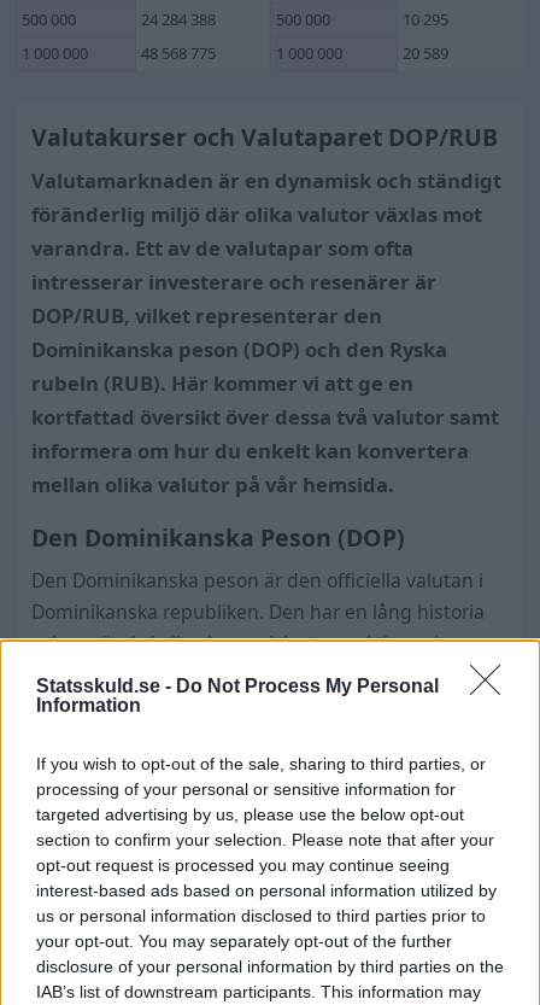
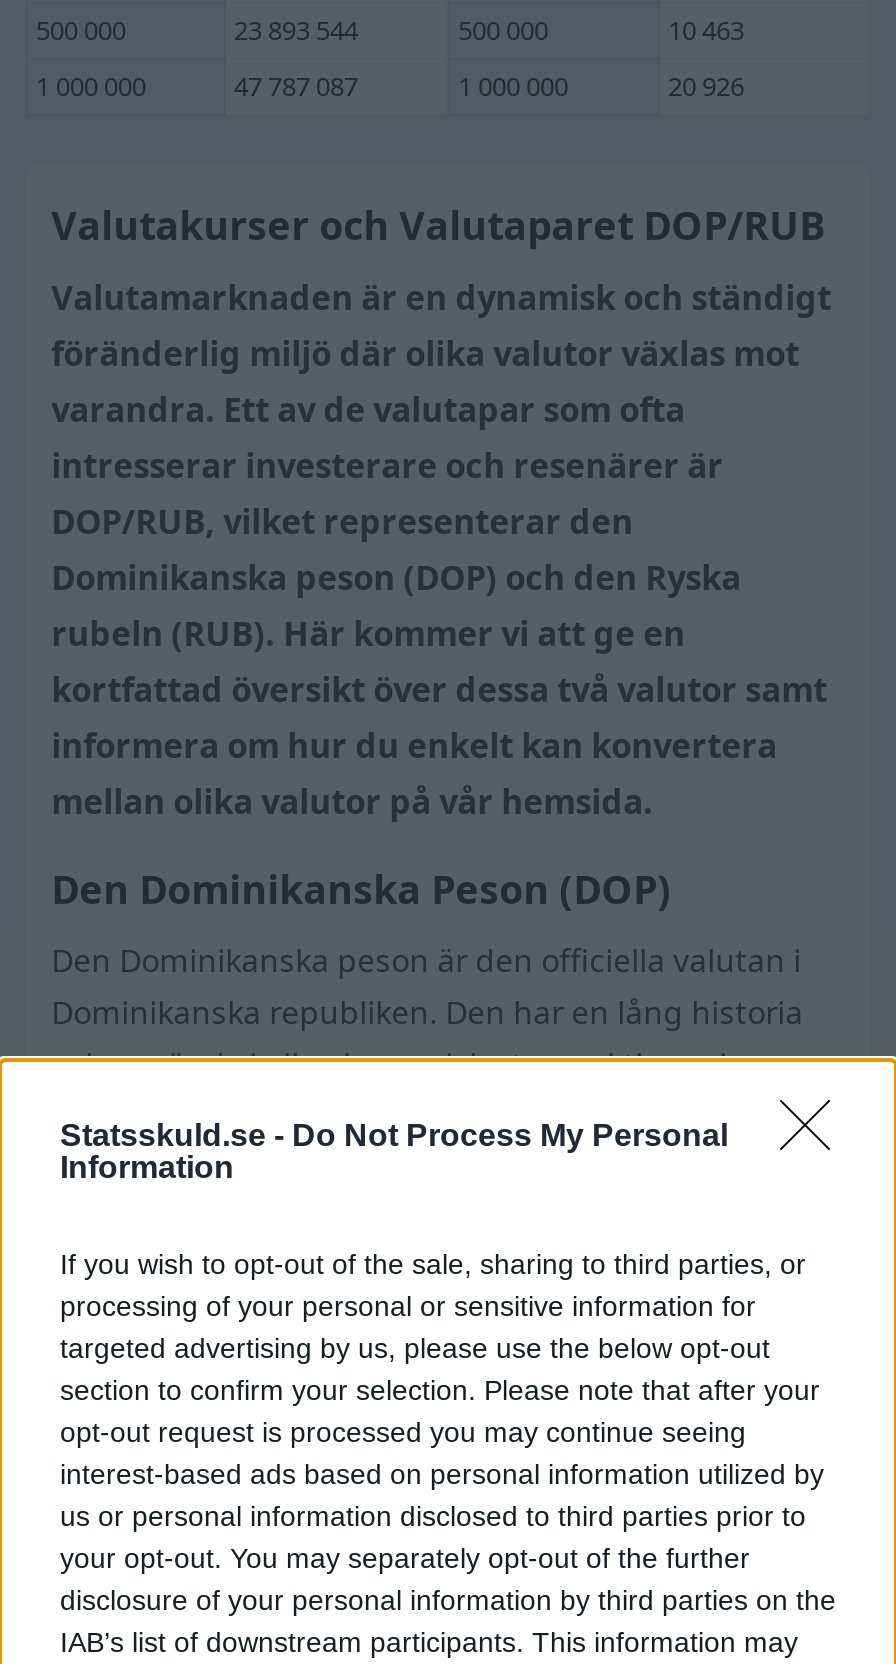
[141,8,216,30] 24 284 388 -> [234,11,358,47] 23 893 544
[403,8,448,30] 10 295 -> [668,11,744,47] 10 463
[141,42,216,63] 48 568 775 -> [234,67,358,103] 47 787 087
[403,42,448,63] 20 589 -> [668,67,744,103] 20 926

